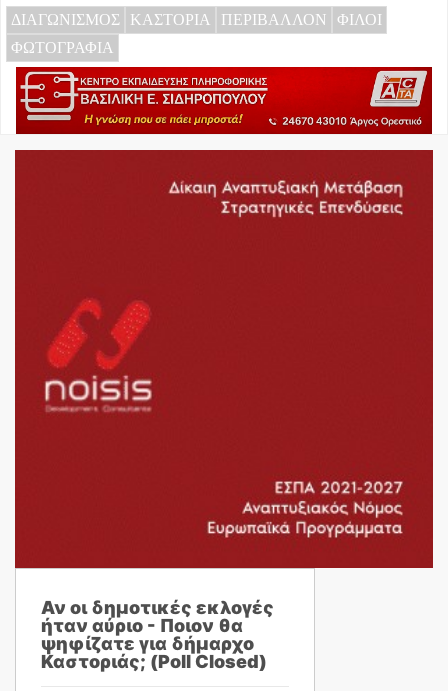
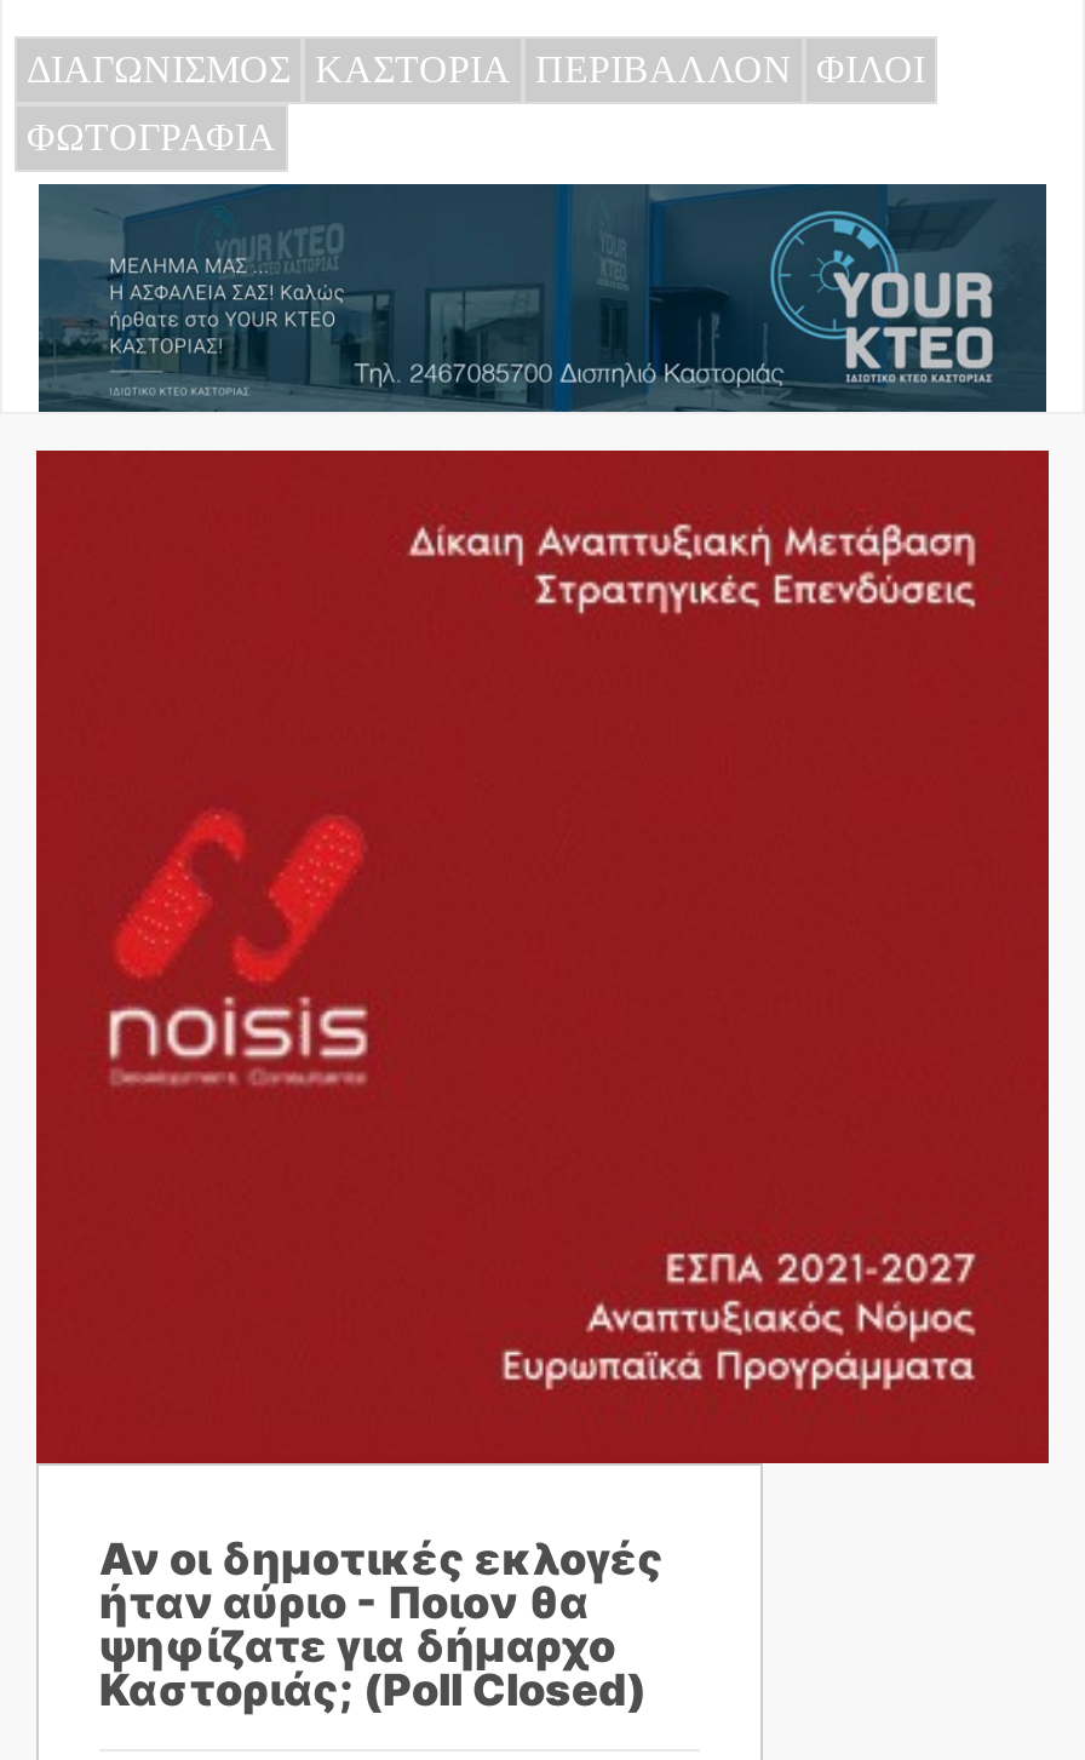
[15,66,433,135] [image] -> [36,182,1049,414] [image]

